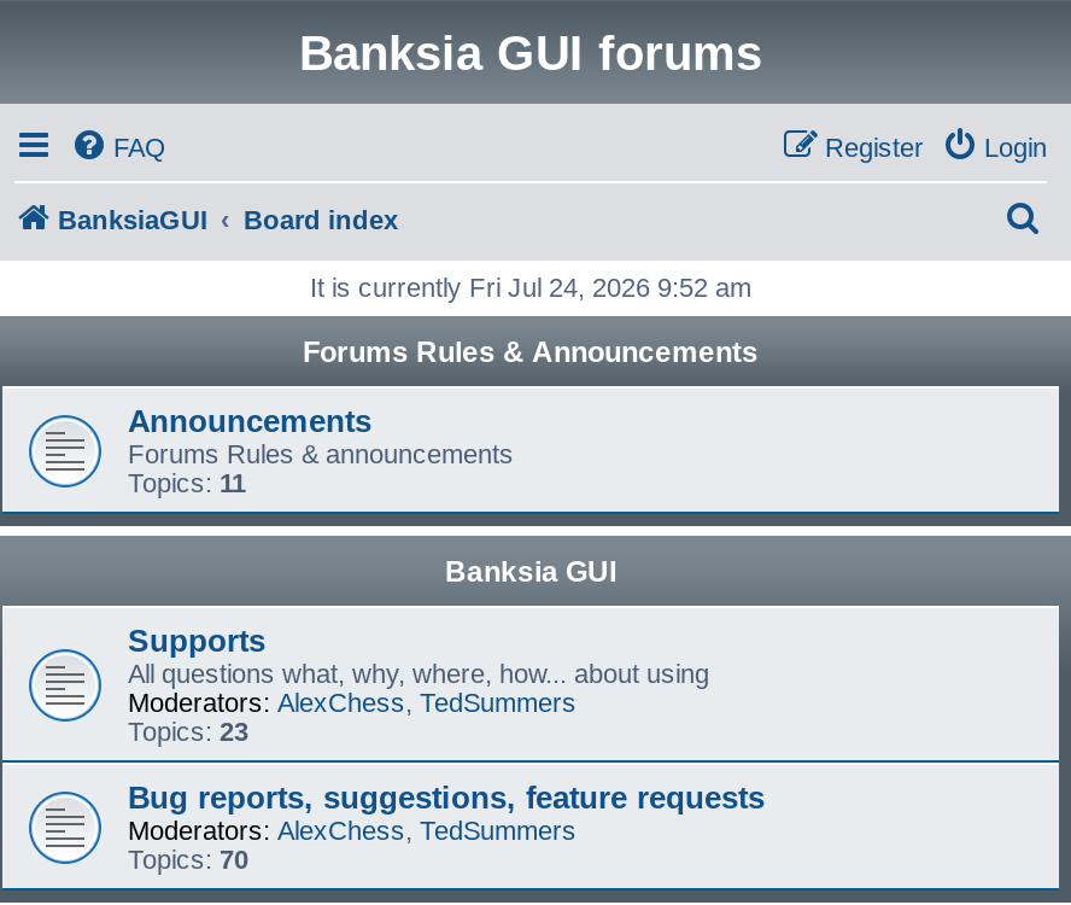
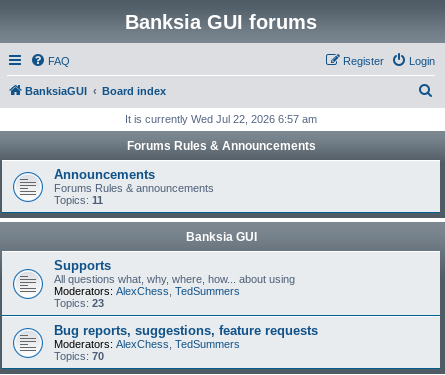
[310,273,751,302] It is currently Fri Jul 24, 2026 9:52 am -> [125,113,317,125] It is currently Wed Jul 22, 2026 6:57 am

